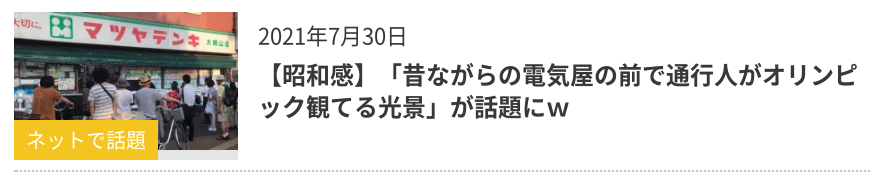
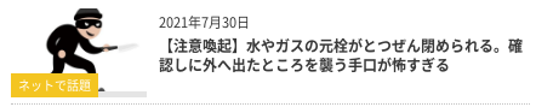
[12,10,858,152] [image] | 【昭和感】「昔ながらの電気屋の前で通行人がオリンピ | ック観てる光景」が話題にｗ -> [11,8,523,91] [image] | 【注意喚起】水やガスの元栓がとつぜん閉められる。確 | 認しに外へ出たところを襲う手口が怖すぎる

